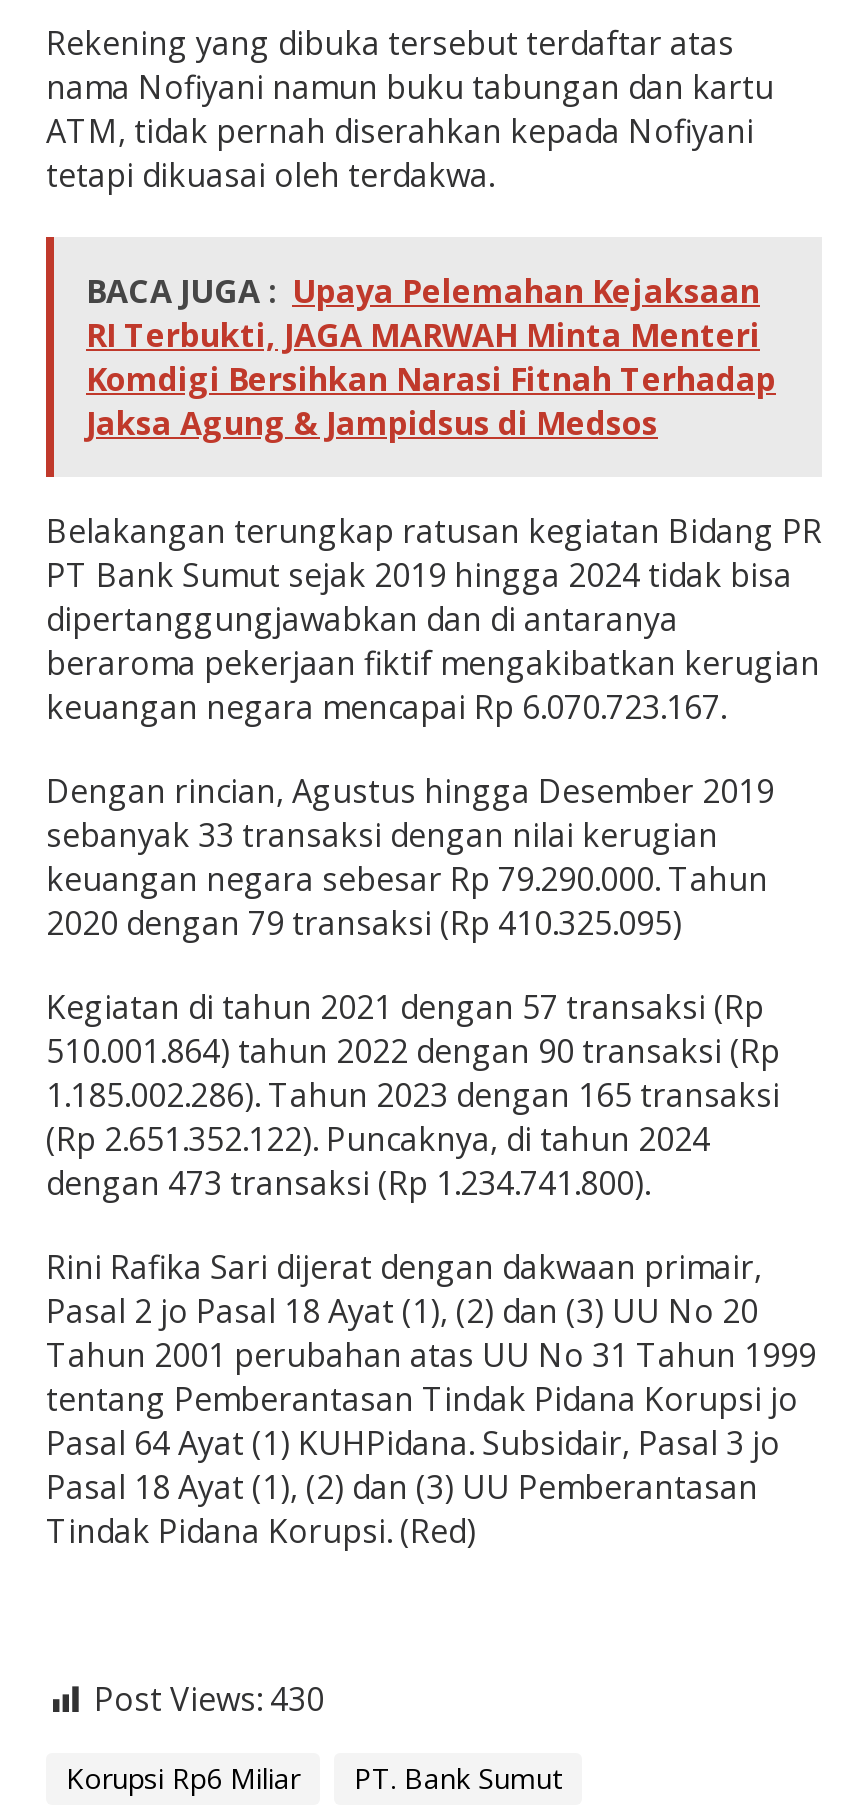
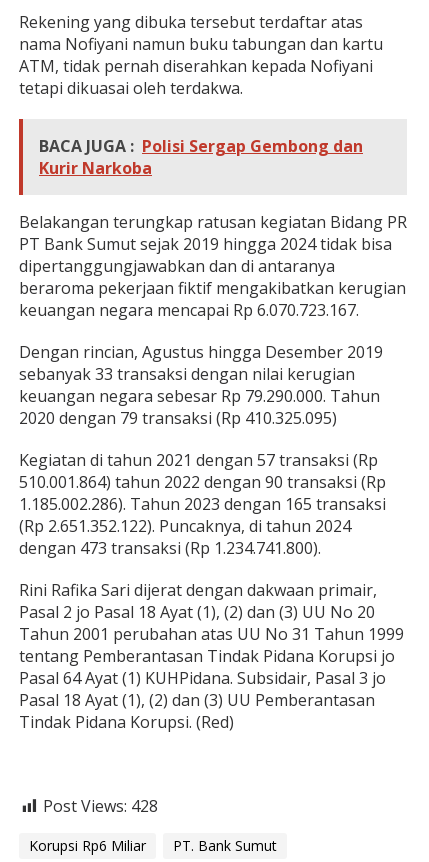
[86,269,776,445] BACA JUGA : Upaya Pelemahan Kejaksaan | RI Terbukti, JAGA MARWAH Minta Menteri | Komdigi Bersihkan Narasi Fitnah Terhadap | Jaksa Agung & Jampidsus di Medsos -> [39,135,363,179] BACA JUGA : Polisi Sergap Gembong dan | Kurir Narkoba
[94,1677,324,1721] Post Views: 430 -> [43,795,158,817] Post Views: 428

